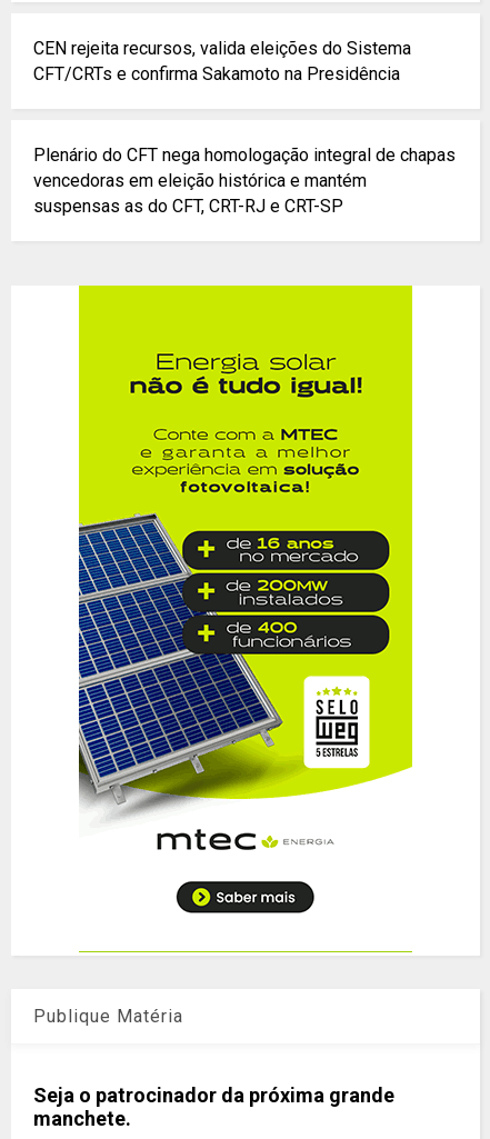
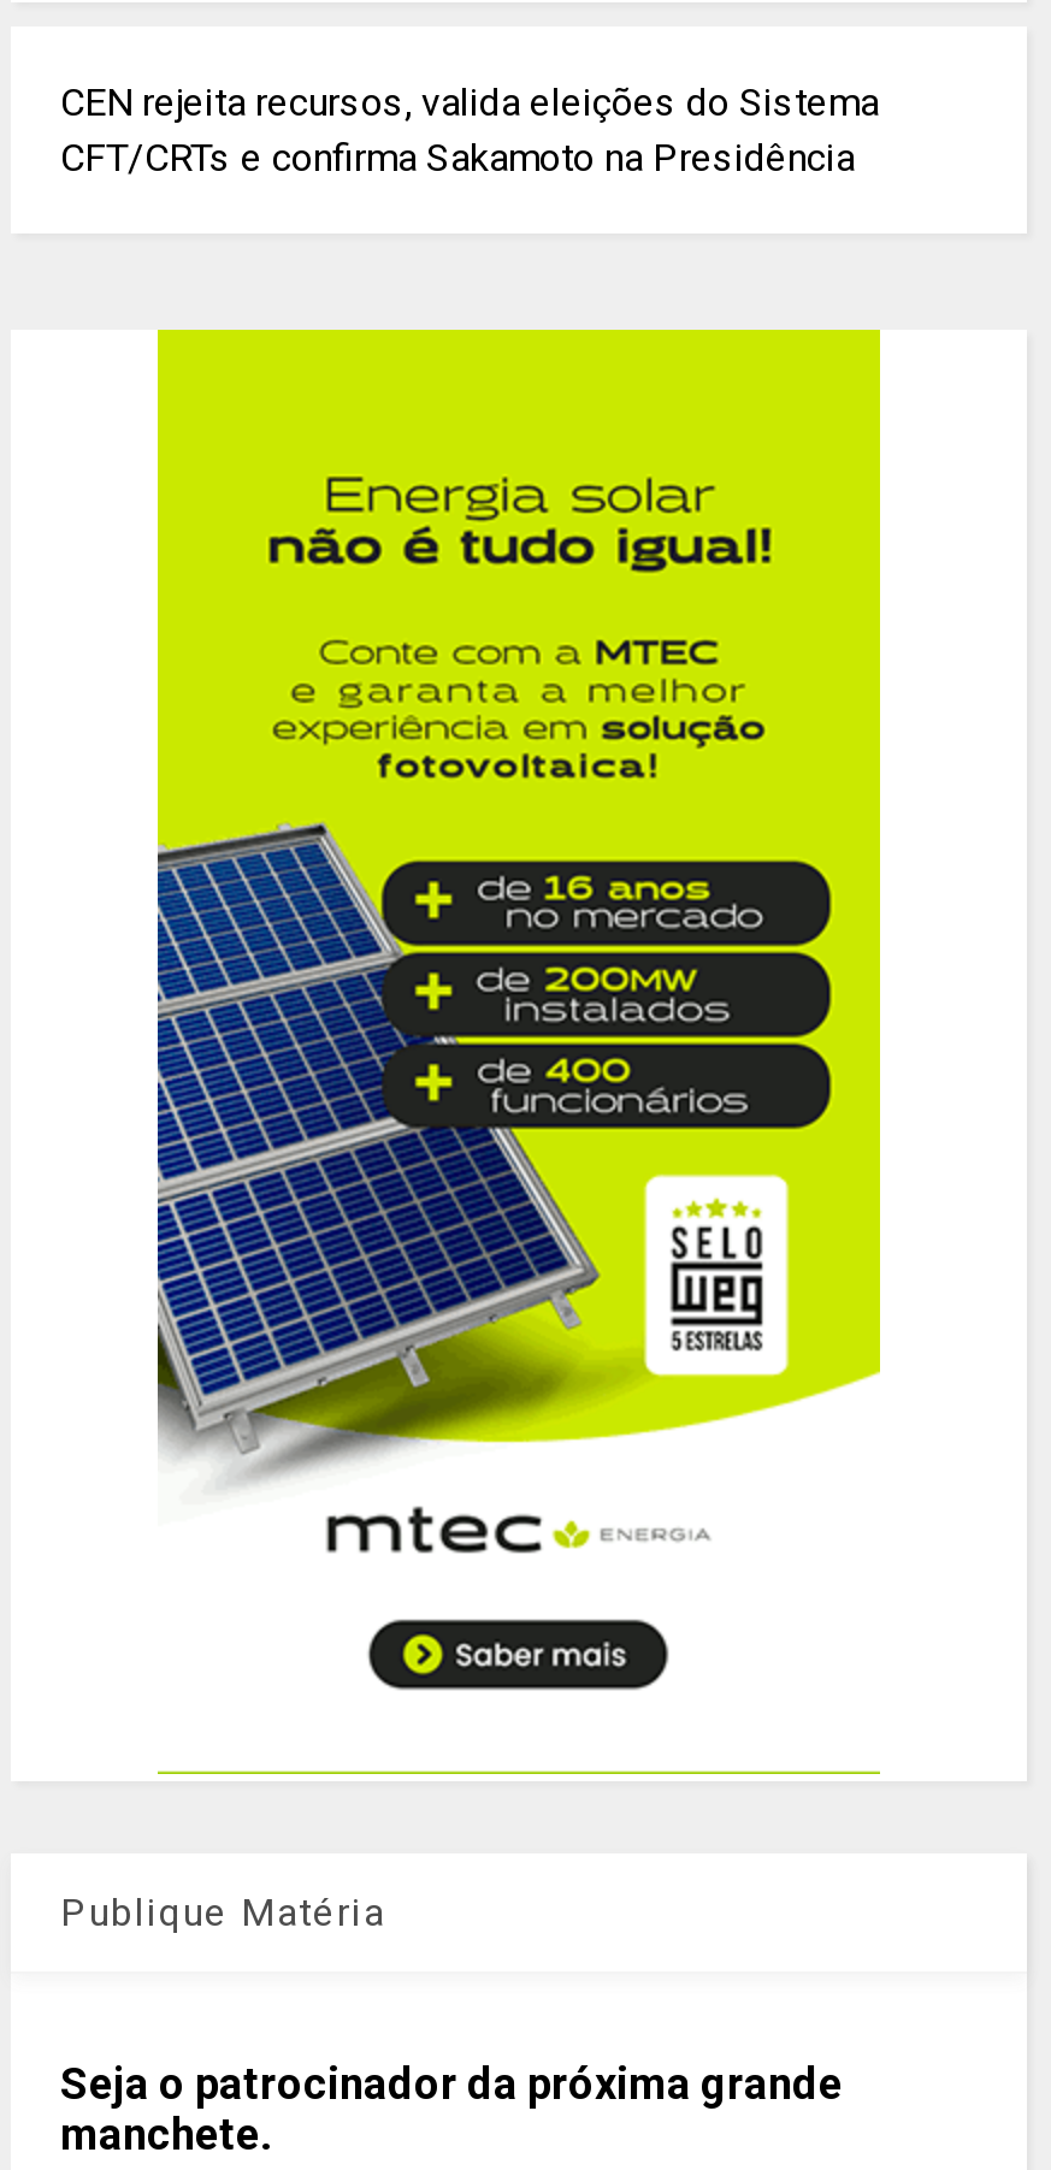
[34,144,456,217] Plenário do CFT nega homologação integral de chapas | vencedoras em eleição histórica e mantém | suspensas as do CFT, CRT-RJ e CRT-SP -> none

